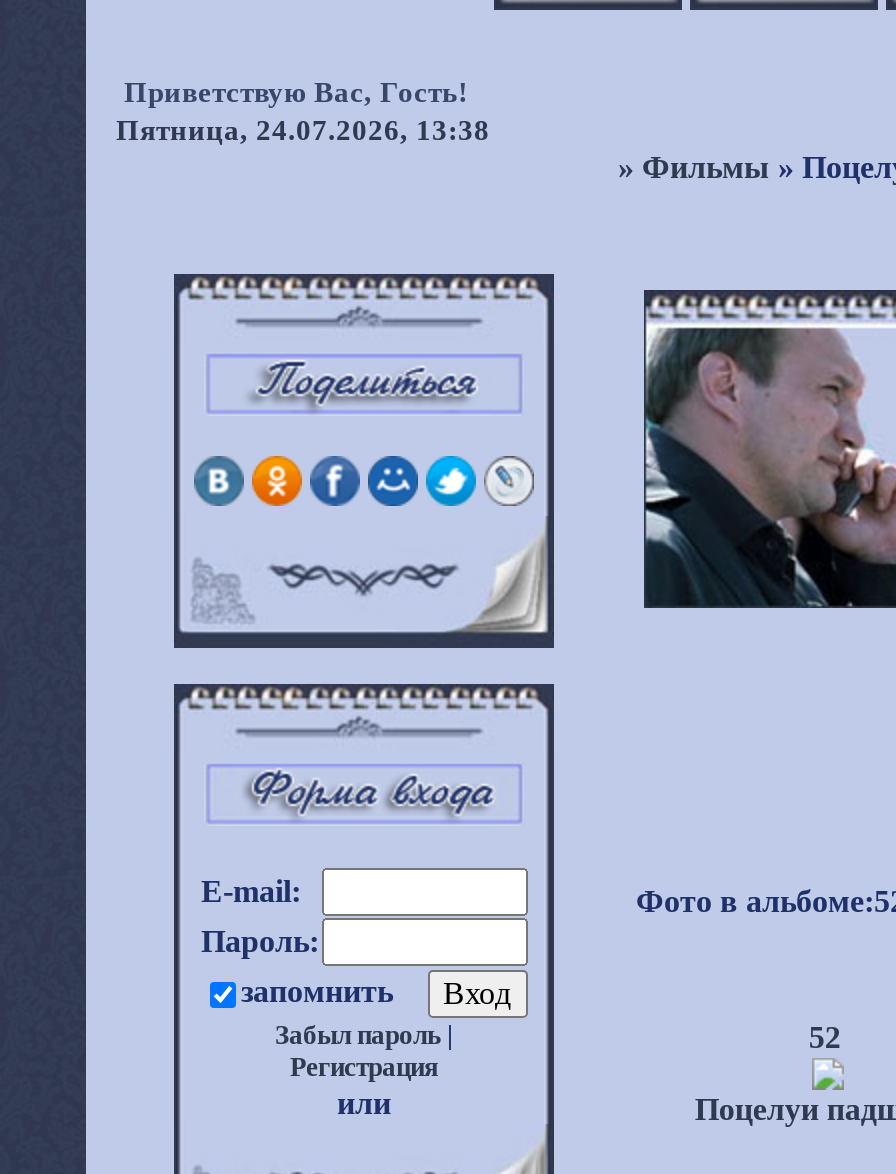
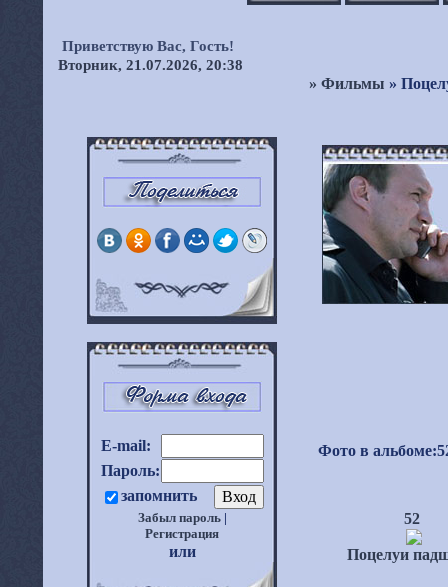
[116,114,490,146] Пятница, 24.07.2026, 13:38 -> [58,57,243,73] Вторник, 21.07.2026, 20:38

